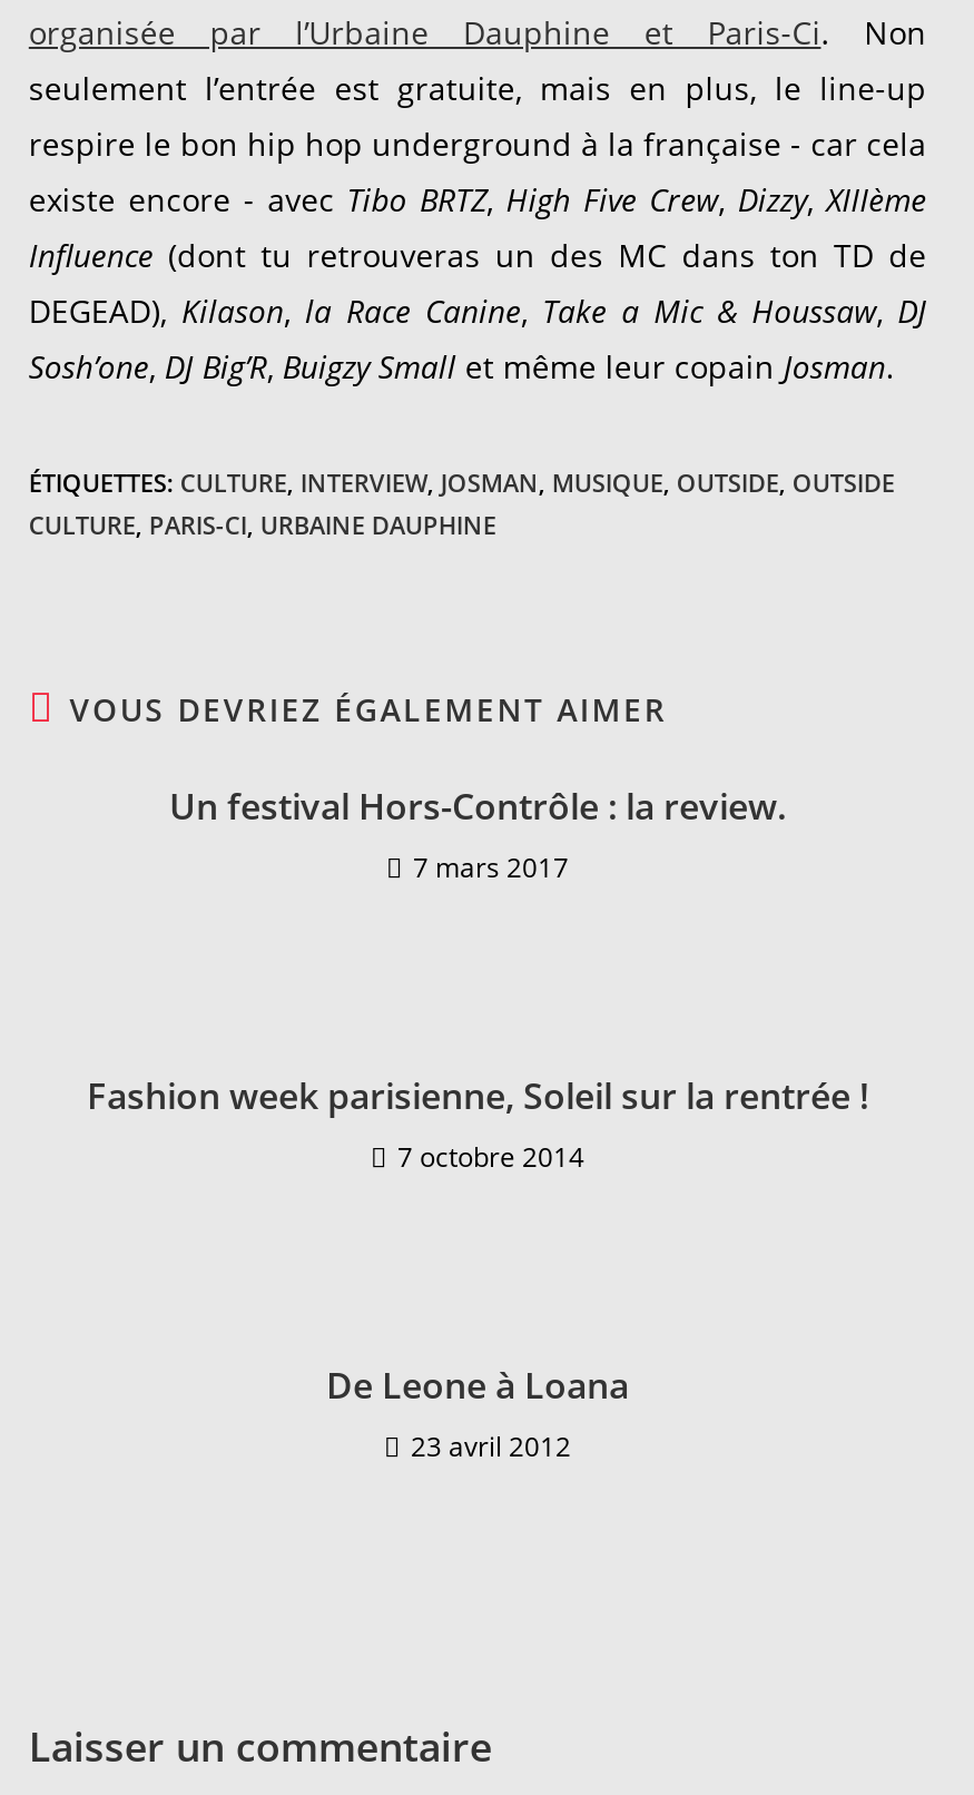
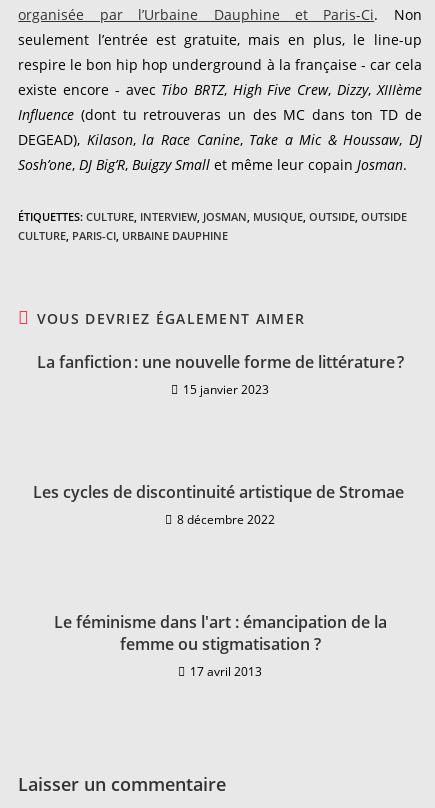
[169,782,786,886] Un festival Hors-Contrôle : la review. | 7 mars 2017 -> [36,351,403,398] La fanfiction : une nouvelle forme de littérature ? | 15 janvier 2023
[87,1071,868,1176] Fashion week parisienne, Soleil sur la rentrée ! | 7 octobre 2014 -> [32,481,407,528] Les cycles de discontinuité artistique de Stromae | 8 décembre 2022
[326,1361,629,1465] De Leone à Loana | 23 avril 2012 -> [53,611,386,680] Le féminisme dans l'art : émancipation de la | femme ou stigmatisation ? | 17 avril 2013

